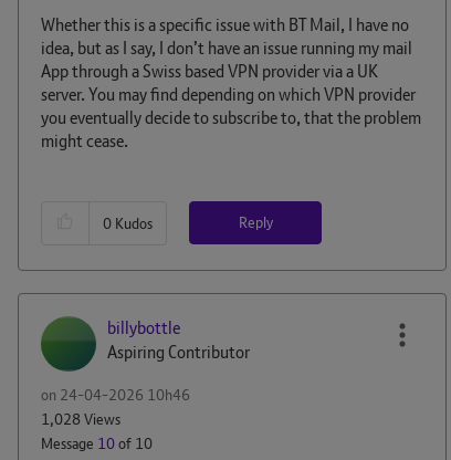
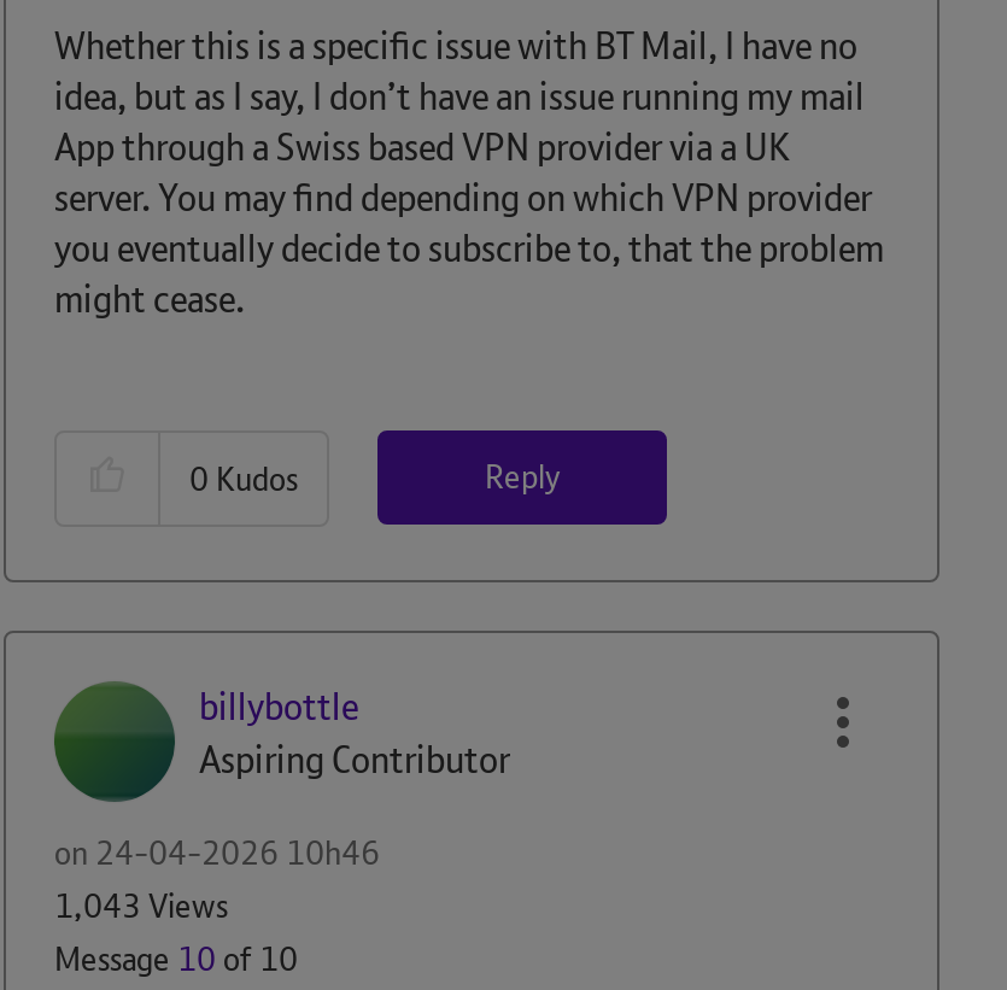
[41,409,120,428] 1,028 Views -> [54,883,228,926] 1,043 Views

